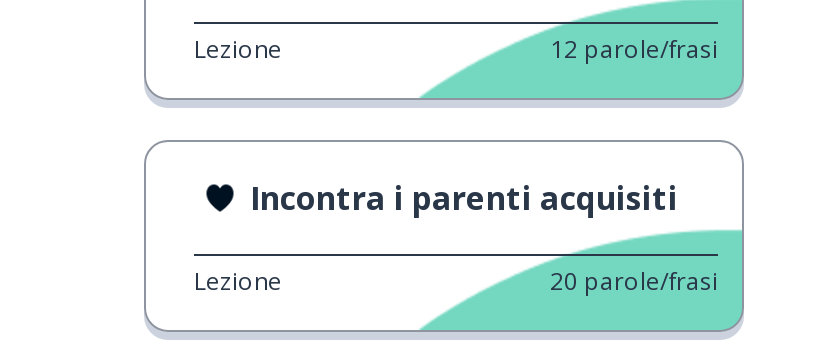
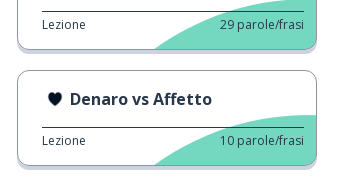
[550,32,718,66] 12 parole/frasi -> [220,16,304,33] 29 parole/frasi
[250,176,678,220] Incontra i parenti acquisiti -> [70,88,212,110] Denaro vs Affetto
[550,264,718,298] 20 parole/frasi -> [220,132,304,149] 10 parole/frasi

